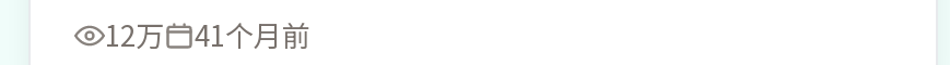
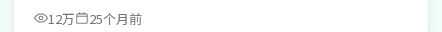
[105,14,310,55] 12万 41个月前 -> [48,8,142,27] 12万 25个月前

